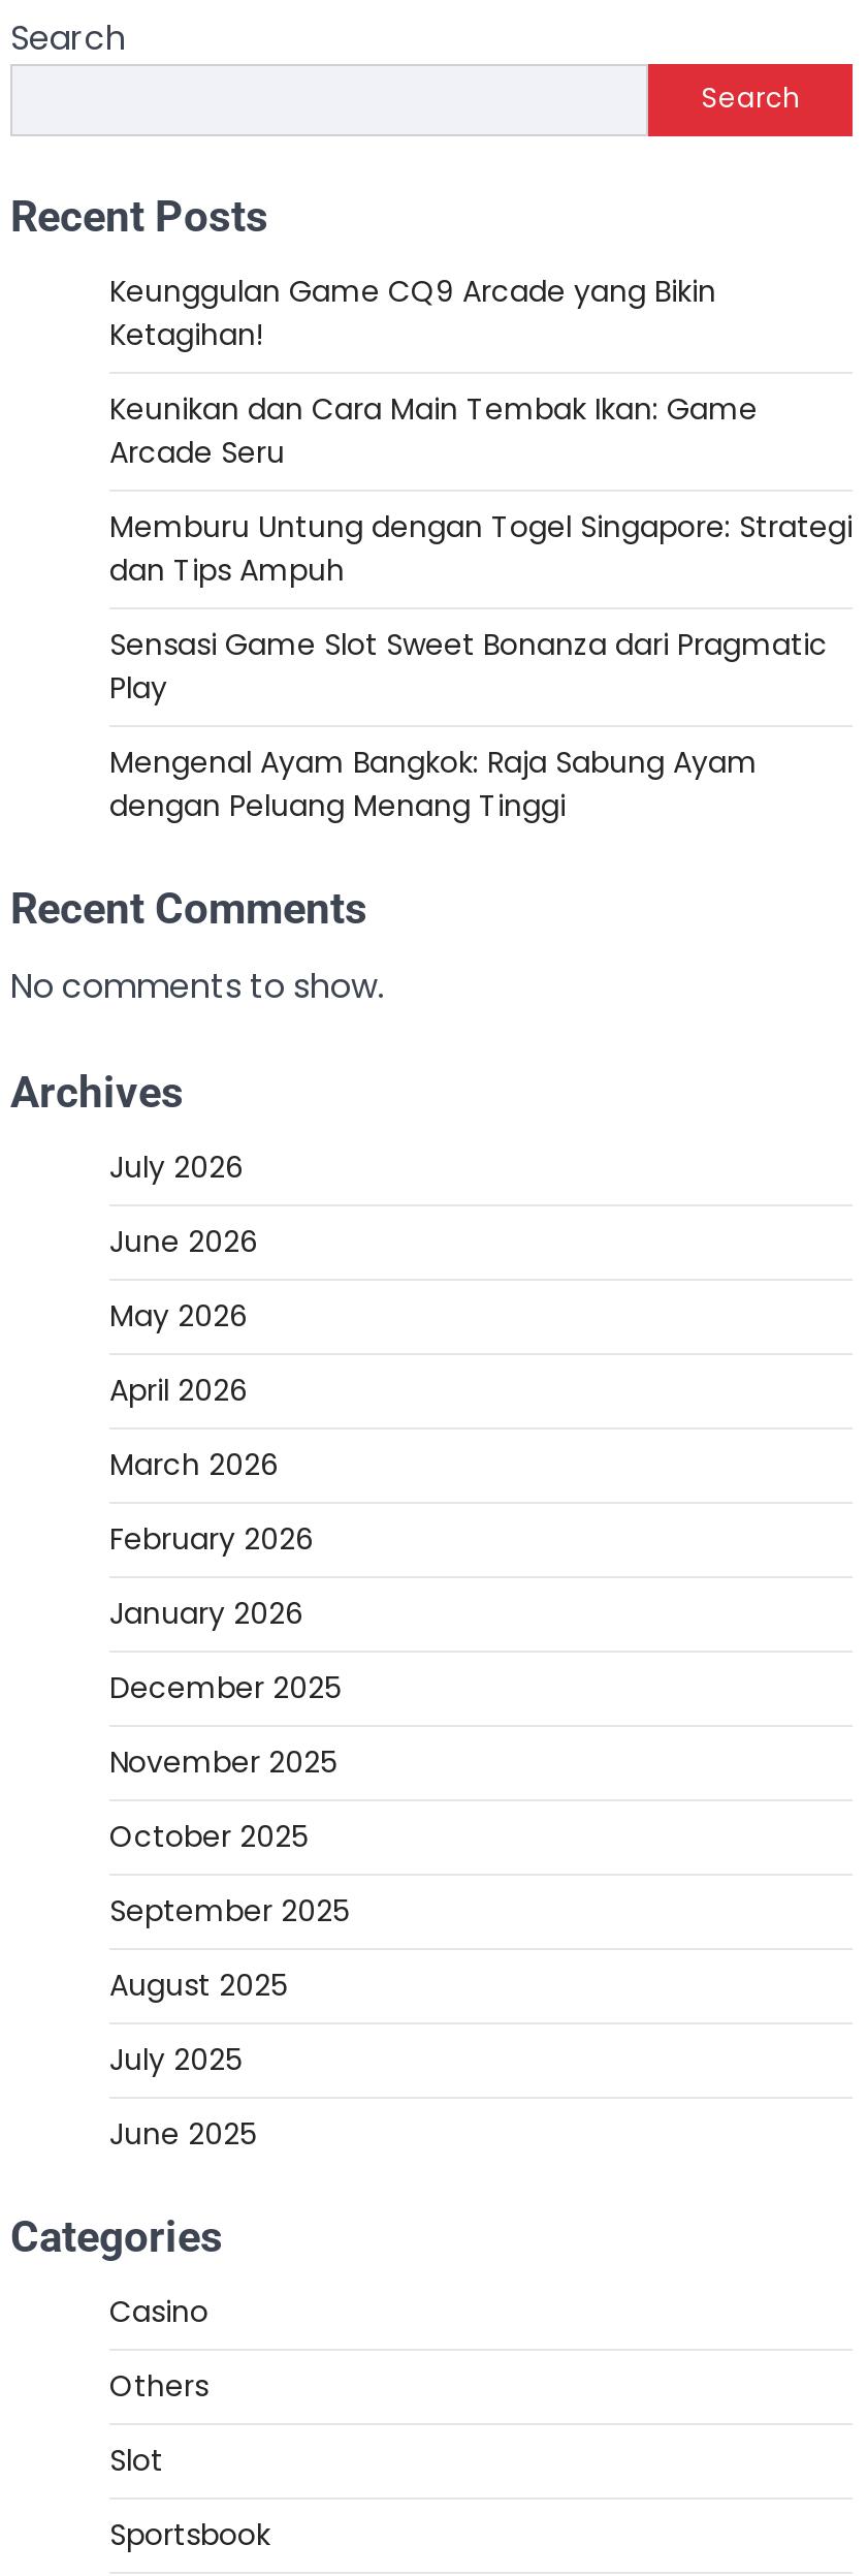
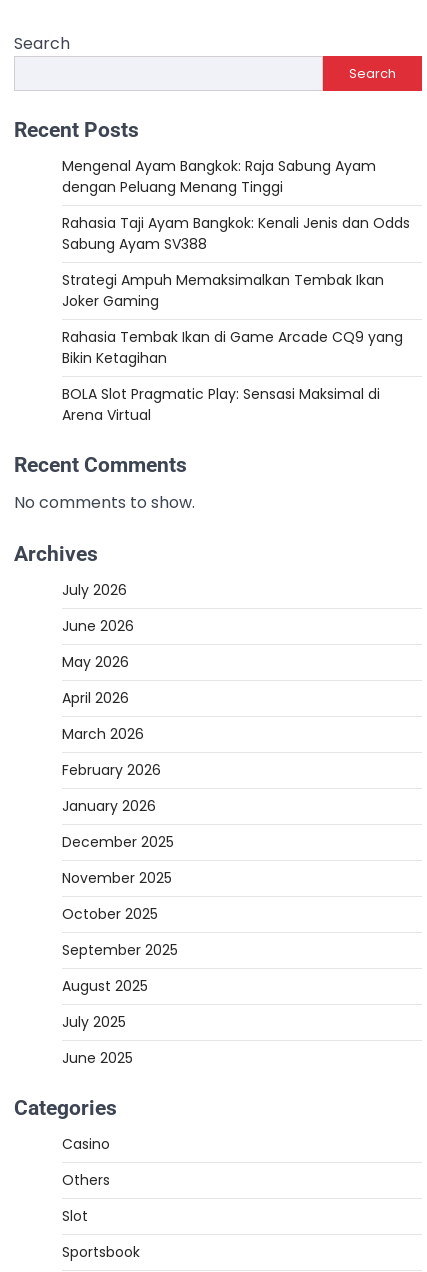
[109,271,853,709] Keunggulan Game CQ9 Arcade yang Bikin | Ketagihan! | Keunikan dan Cara Main Tembak Ikan: Game | Arcade Seru | Memburu Untung dengan Togel Singapore: Strategi | dan Tips Ampuh | Sensasi Game Slot Sweet Bonanza dari Pragmatic | Play -> none
moved [109,742,758,826] -> [62,156,376,197]: Mengenal Ayam Bangkok: Raja Sabung Ayam | dengan Peluang Menang Tinggi
none -> [62,213,410,425] Rahasia Taji Ayam Bangkok: Kenali Jenis dan Odds | Sabung Ayam SV388 | Strategi Ampuh Memaksimalkan Tembak Ikan | Joker Gaming | Rahasia Tembak Ikan di Game Arcade CQ9 yang | Bikin Ketagihan | BOLA Slot Pragmatic Play: Sensasi Maksimal di | Arena Virtual

